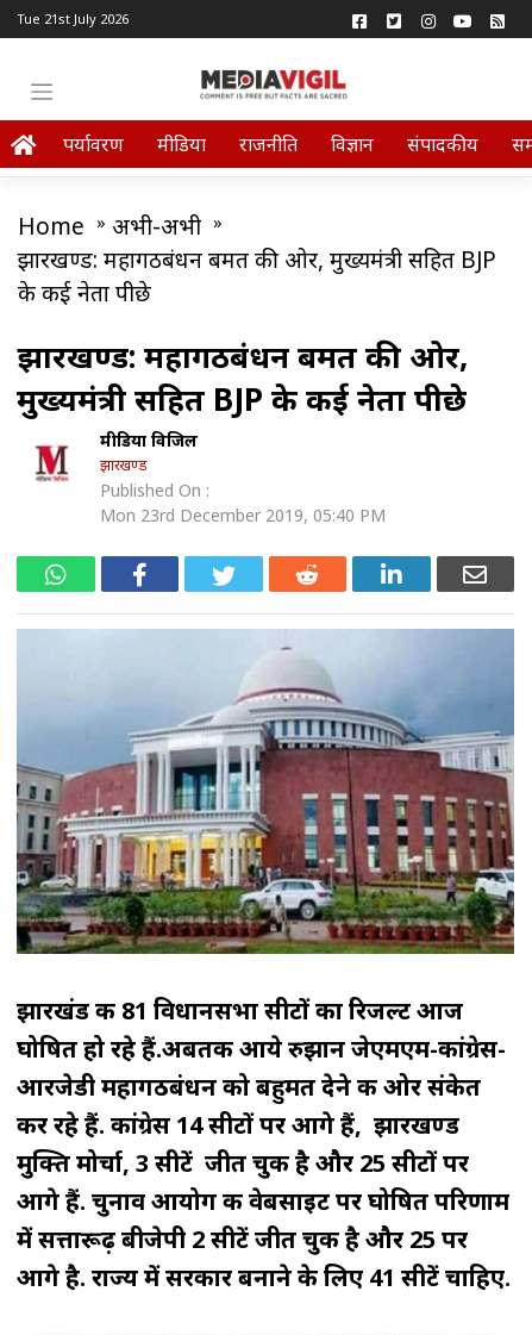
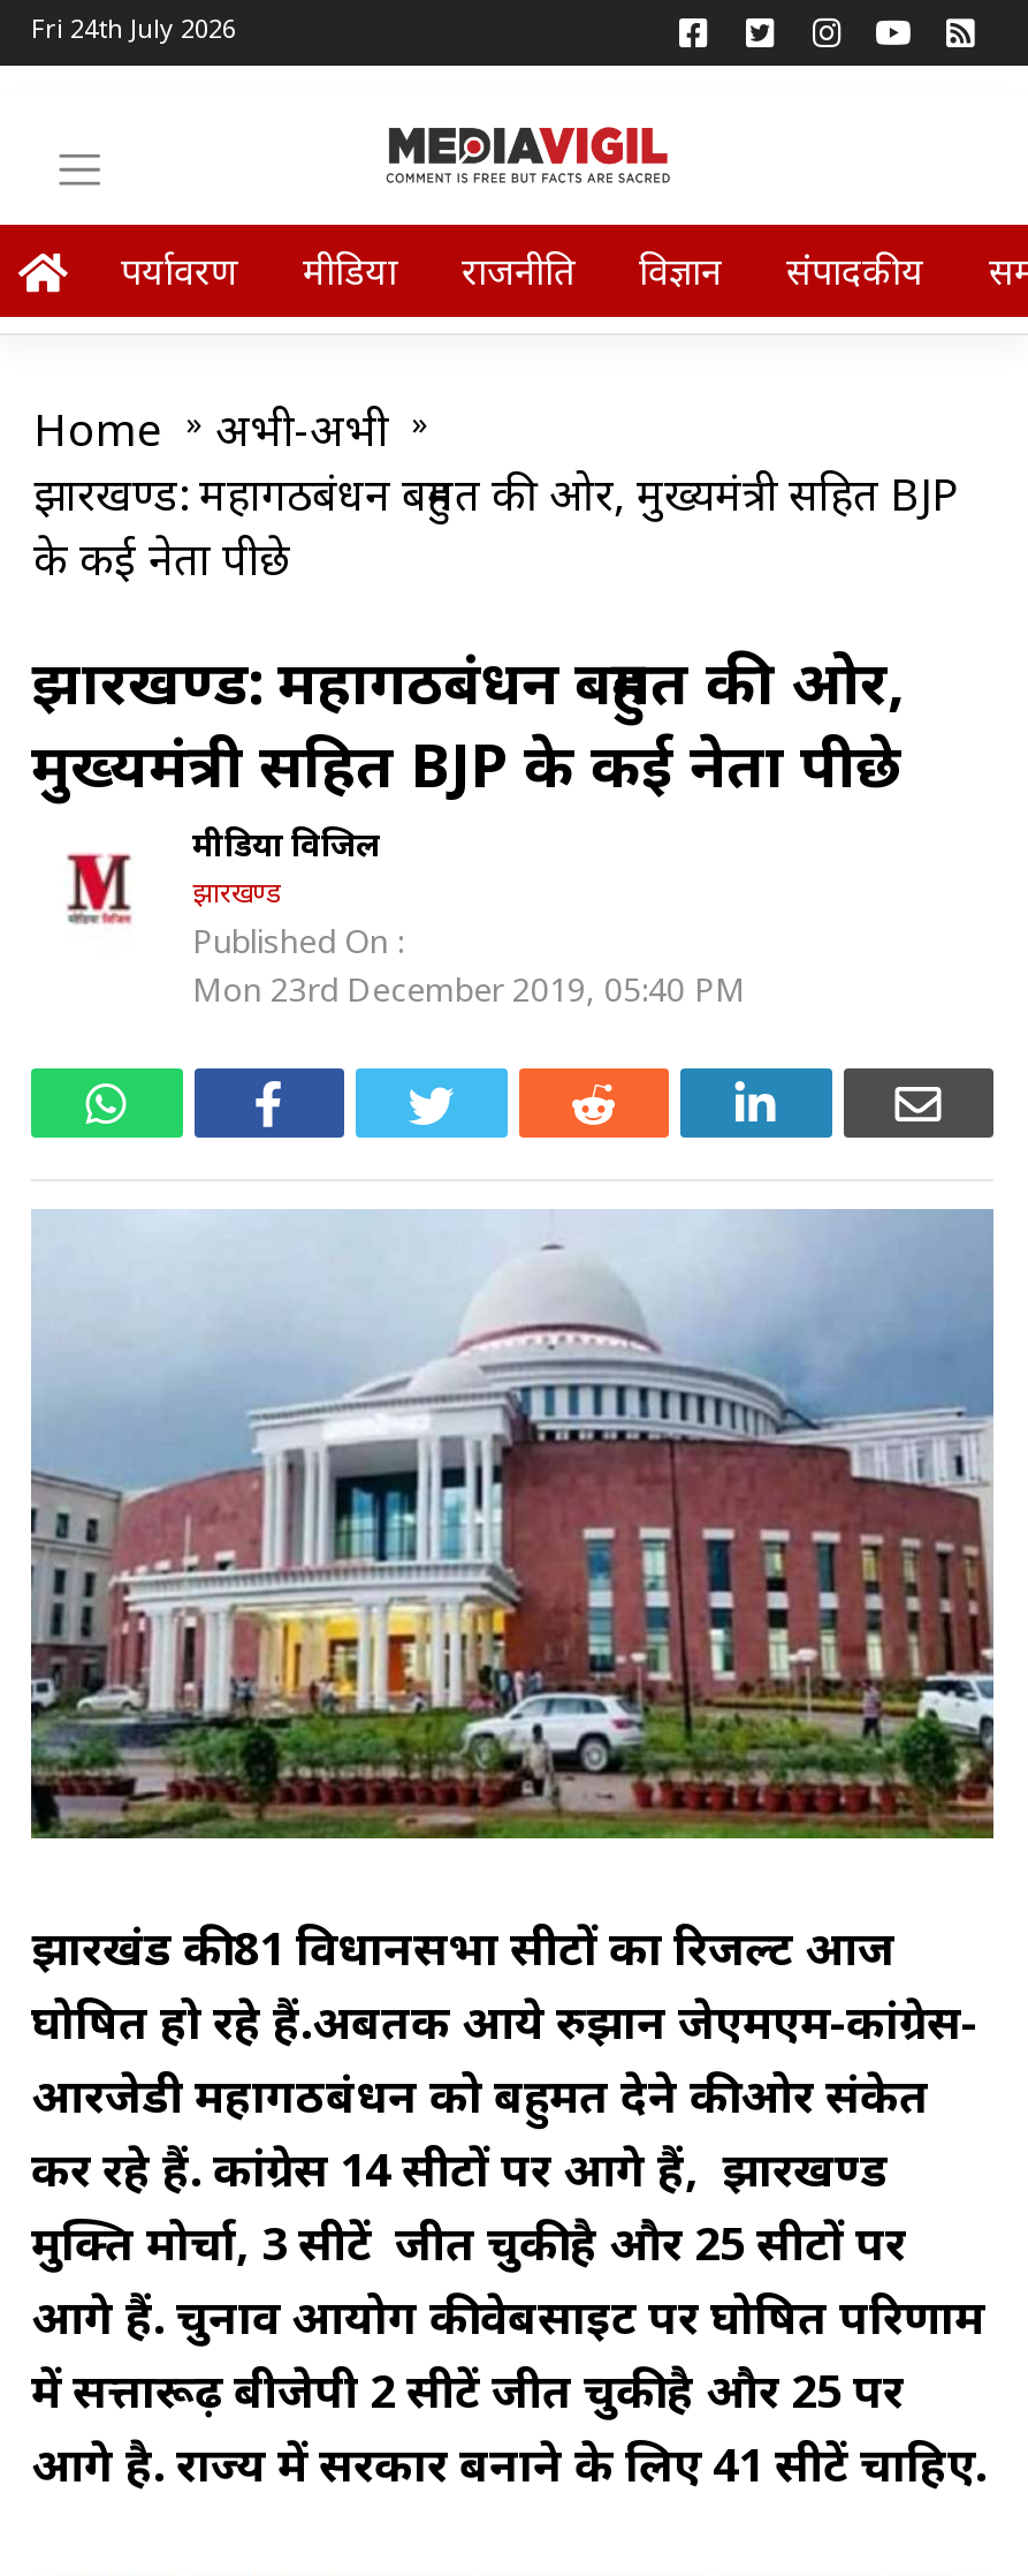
[17,10,129,27] Tue 21st July 2026 -> [31,10,236,45] Fri 24th July 2026

